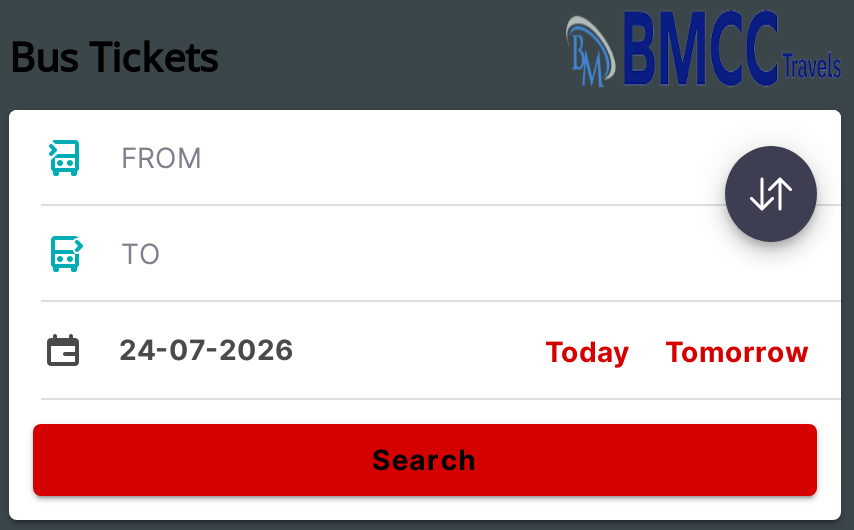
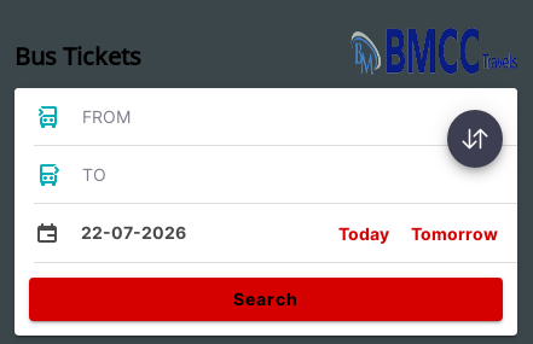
[119,332,293,366] 24-07-2026 -> [81,222,186,243] 22-07-2026

